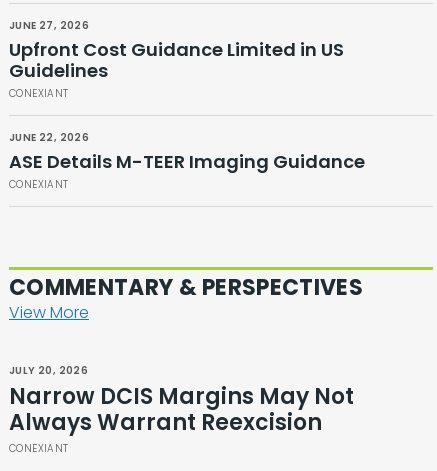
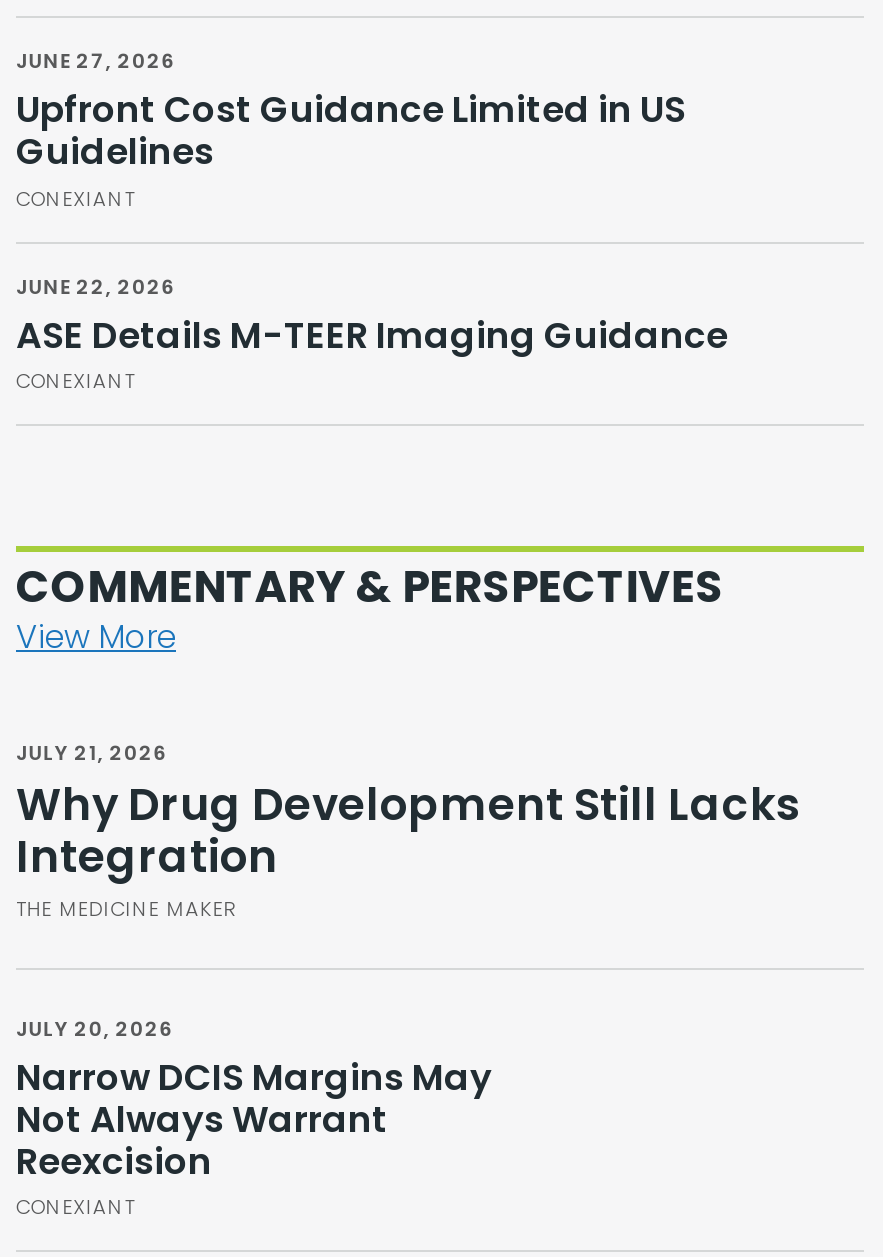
none -> [16,738,800,924] JULY 21, 2026 | Why Drug Development Still Lacks | Integration | THE MEDICINE MAKER

